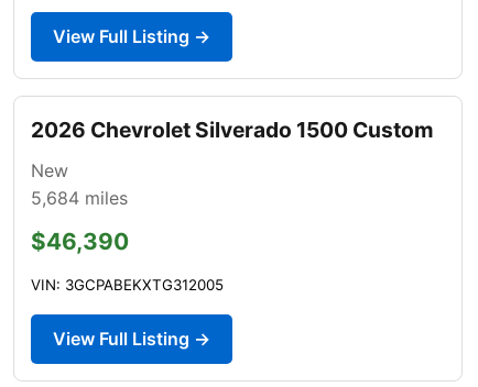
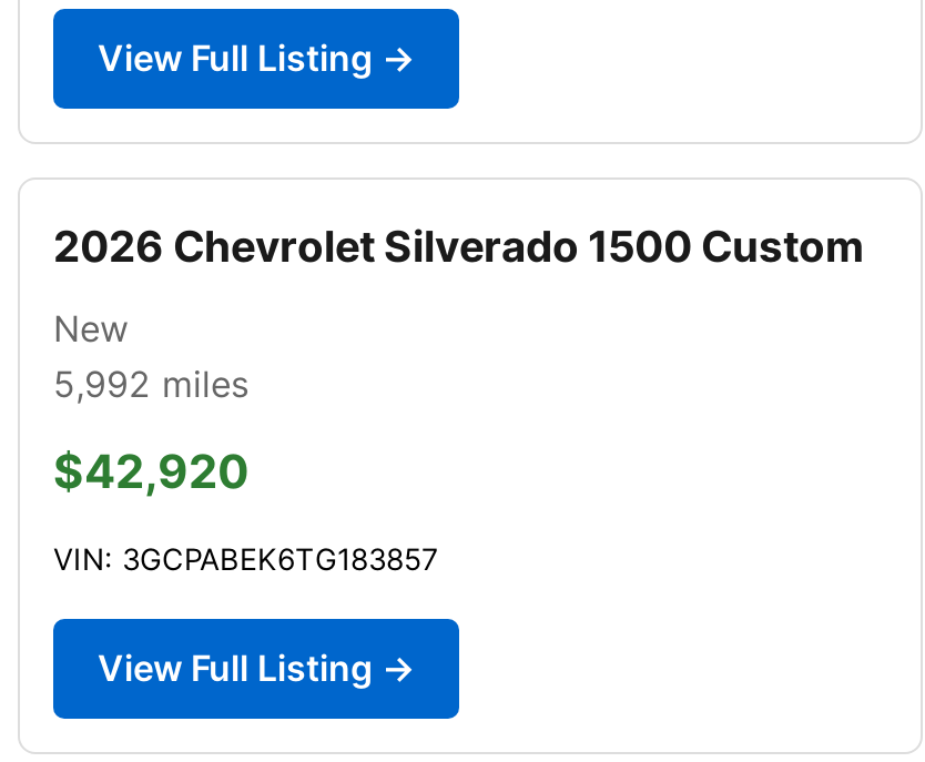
[31,187,128,209] 5,684 miles -> [53,361,248,406] 5,992 miles
[31,227,129,255] $46,390 -> [53,443,248,499] $42,920
[31,276,224,293] VIN: 3GCPABEKXTG312005 -> [53,541,439,577] VIN: 3GCPABEK6TG183857

